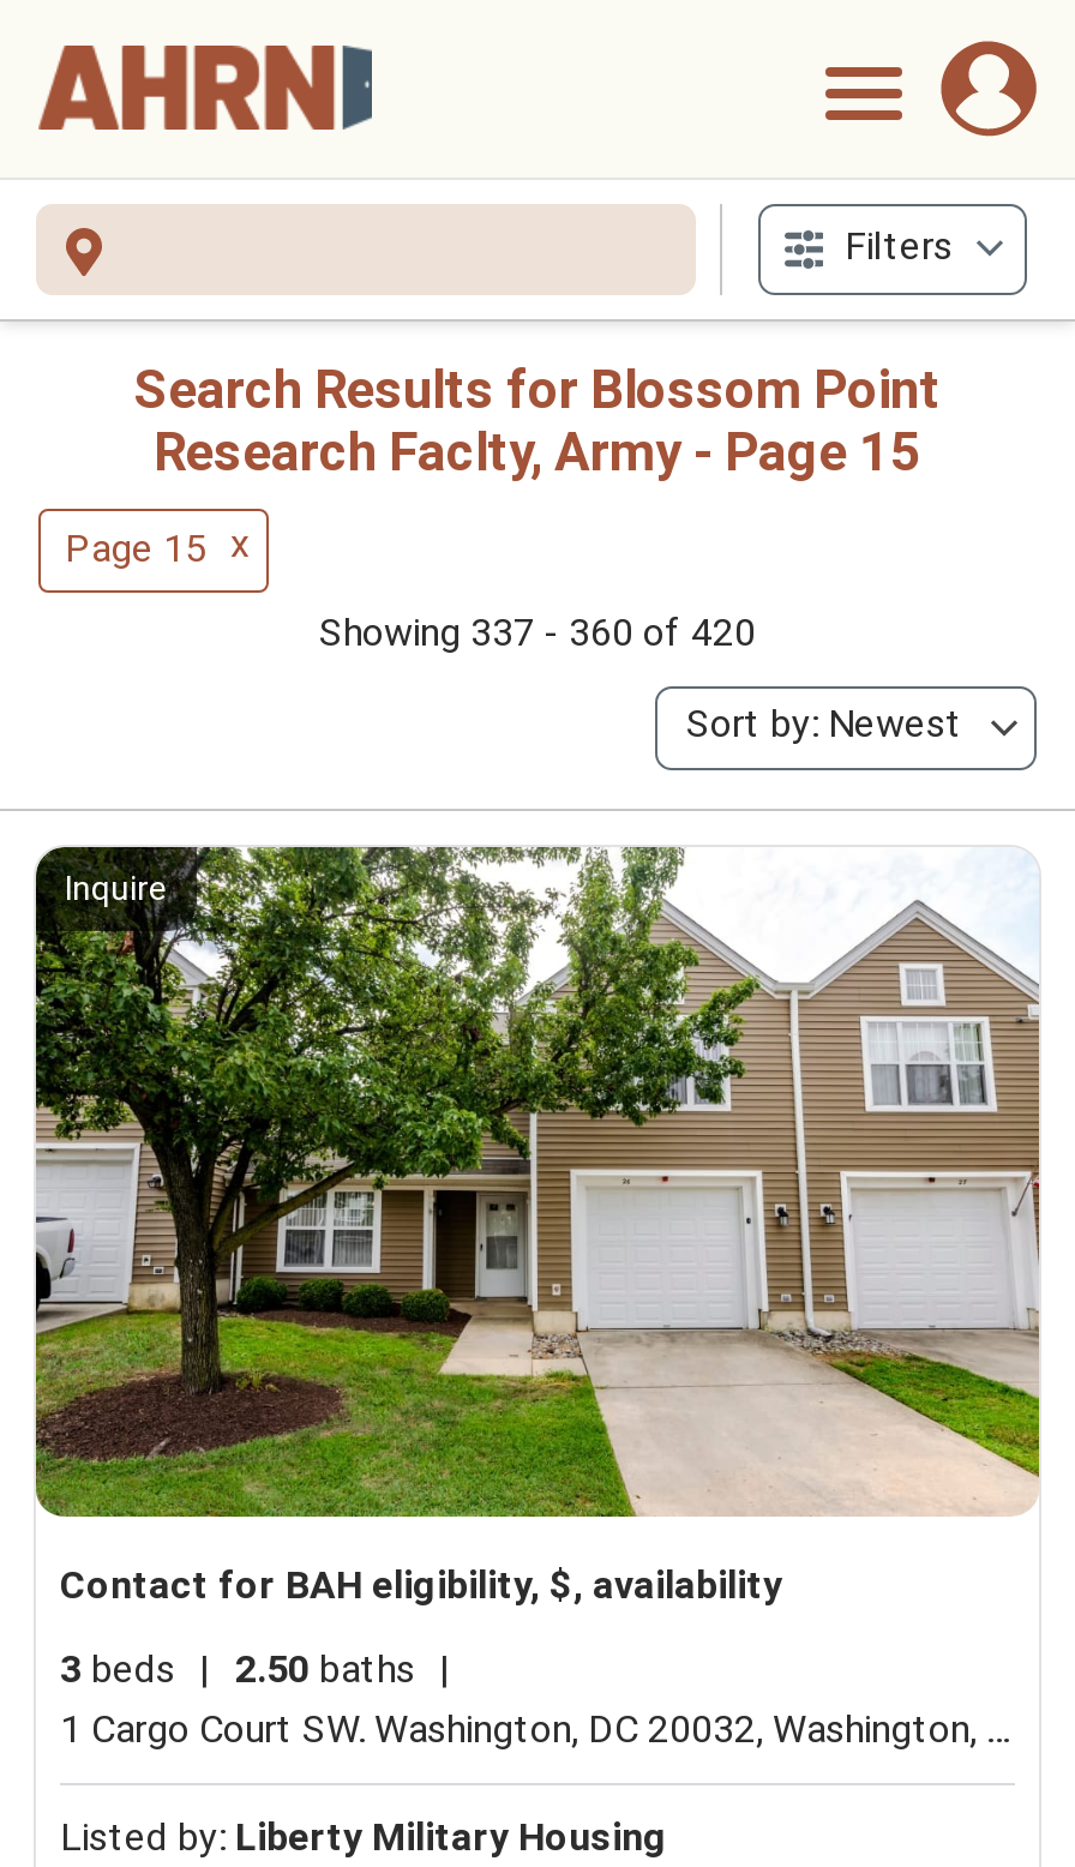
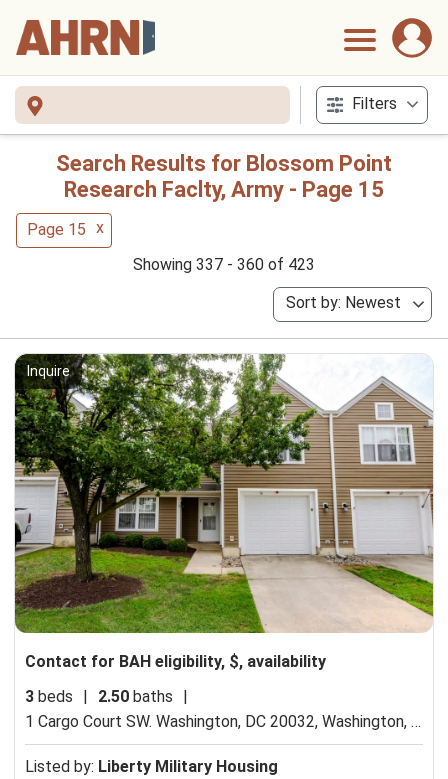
[319,610,756,655] Showing 337 - 360 of 420 -> [133,255,315,274] Showing 337 - 360 of 423

